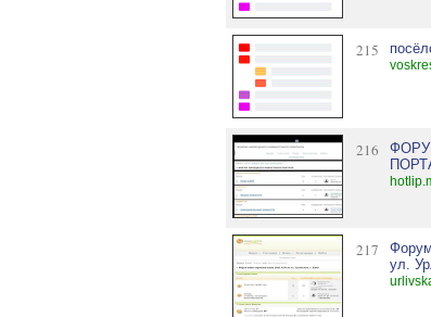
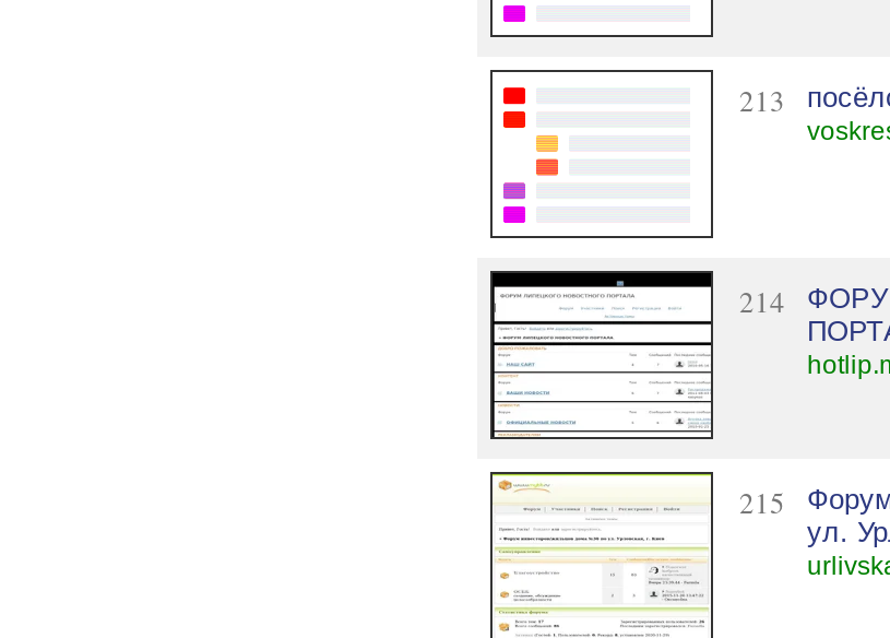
[356,40,379,60] 215 -> [739,81,785,120] 213
[356,140,379,160] 216 -> [739,282,785,321] 214
[356,240,379,259] 217 -> [739,483,785,522] 215

